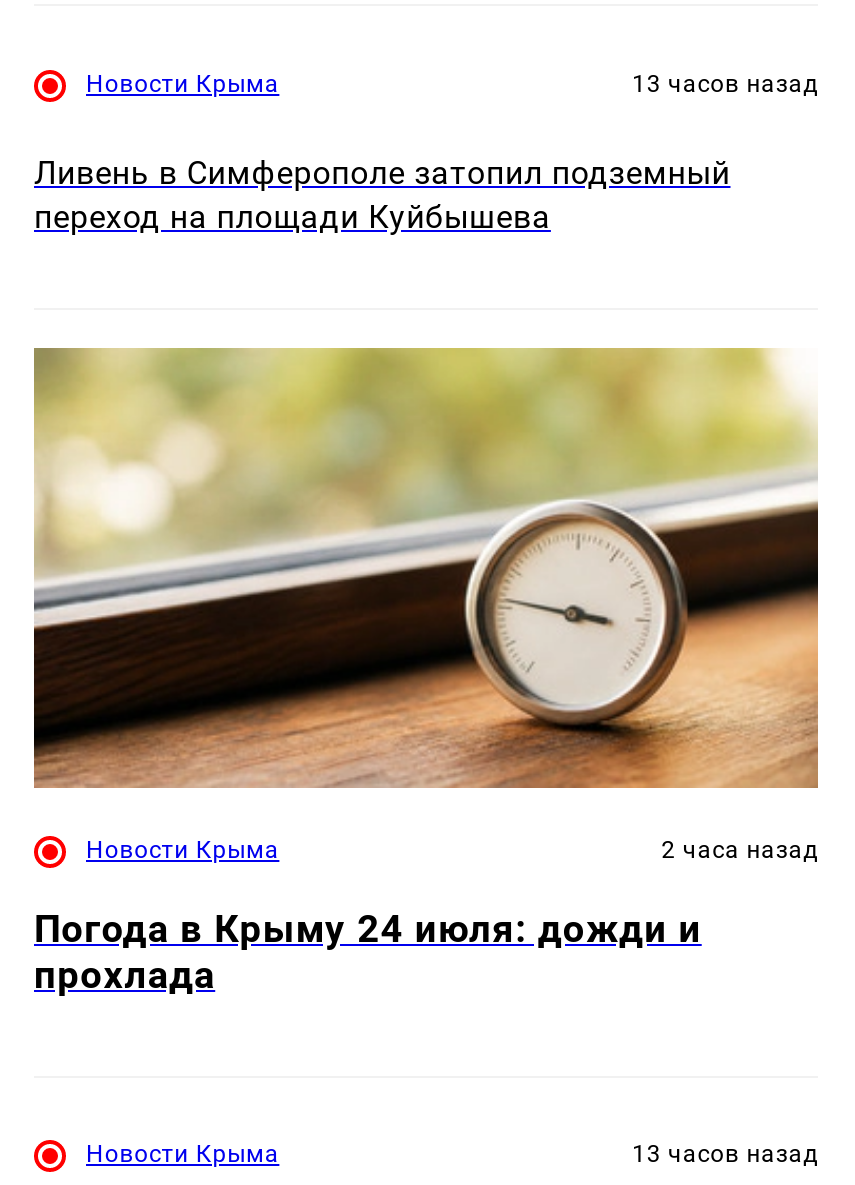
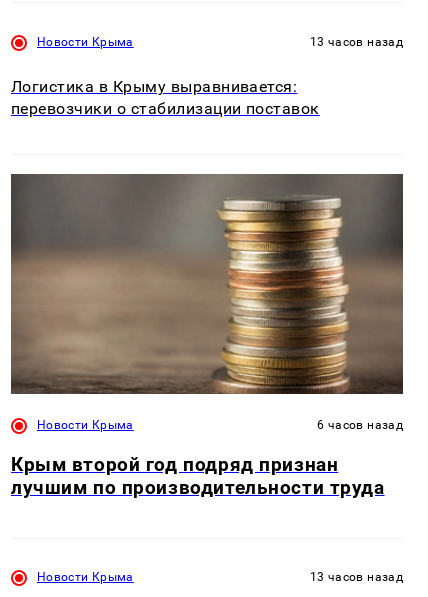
[34,155,730,237] Ливень в Симферополе затопил подземный | переход на площади Куйбышева -> [11,77,320,118] Логистика в Крыму выравнивается: | перевозчики о стабилизации поставок
[32,346,820,864] [image] | 2 часа назад -> [10,173,404,432] [image] | 6 часов назад
[34,906,702,998] Погода в Крыму 24 июля: дожди и | прохлада -> [11,453,385,499] Крым второй год подряд признан | лучшим по производительности труда

